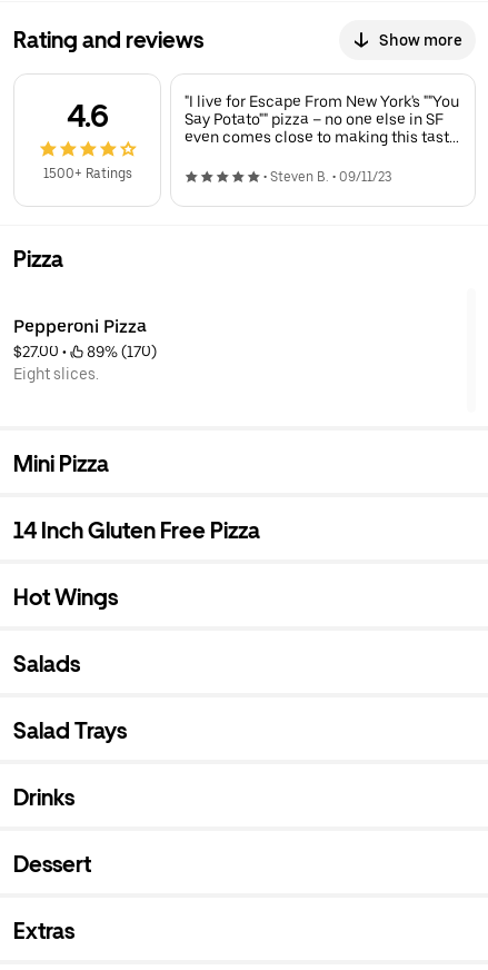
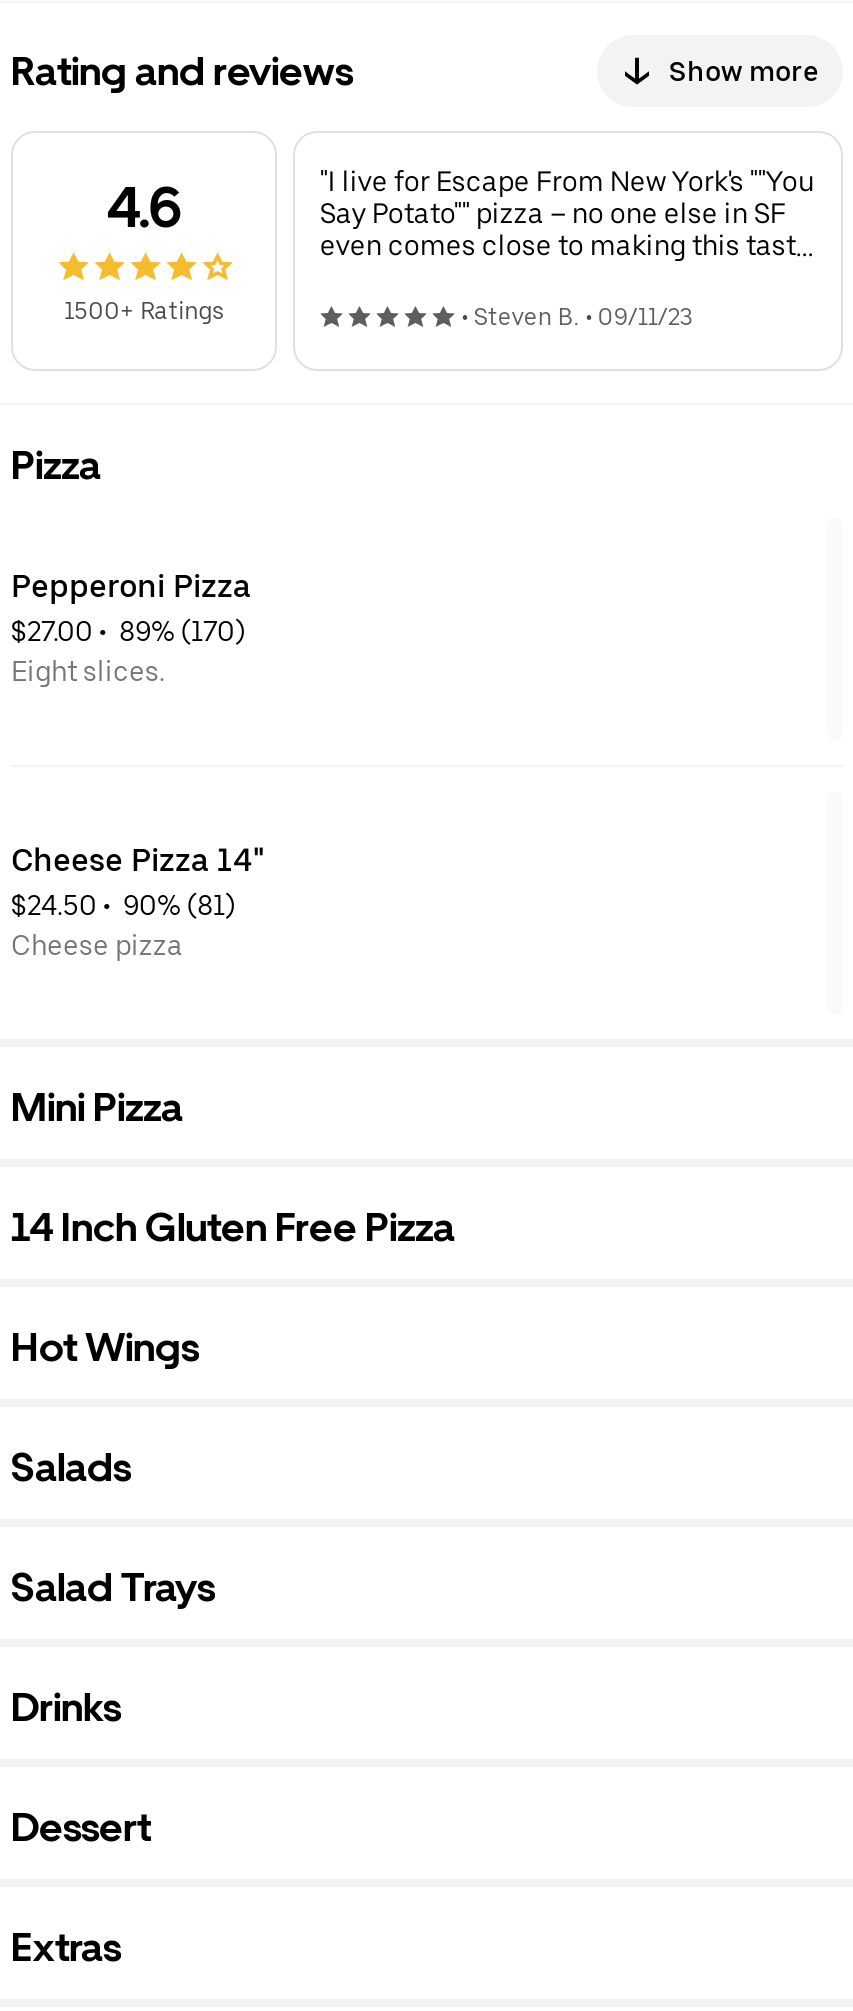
none -> [11,841,265,961] Cheese Pizza 14" | $24.50 • 90% (81) | Cheese pizza

